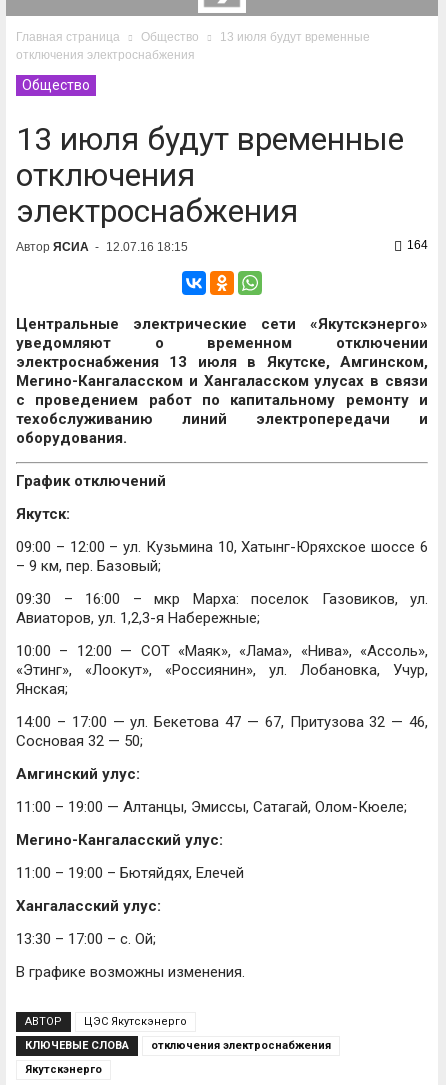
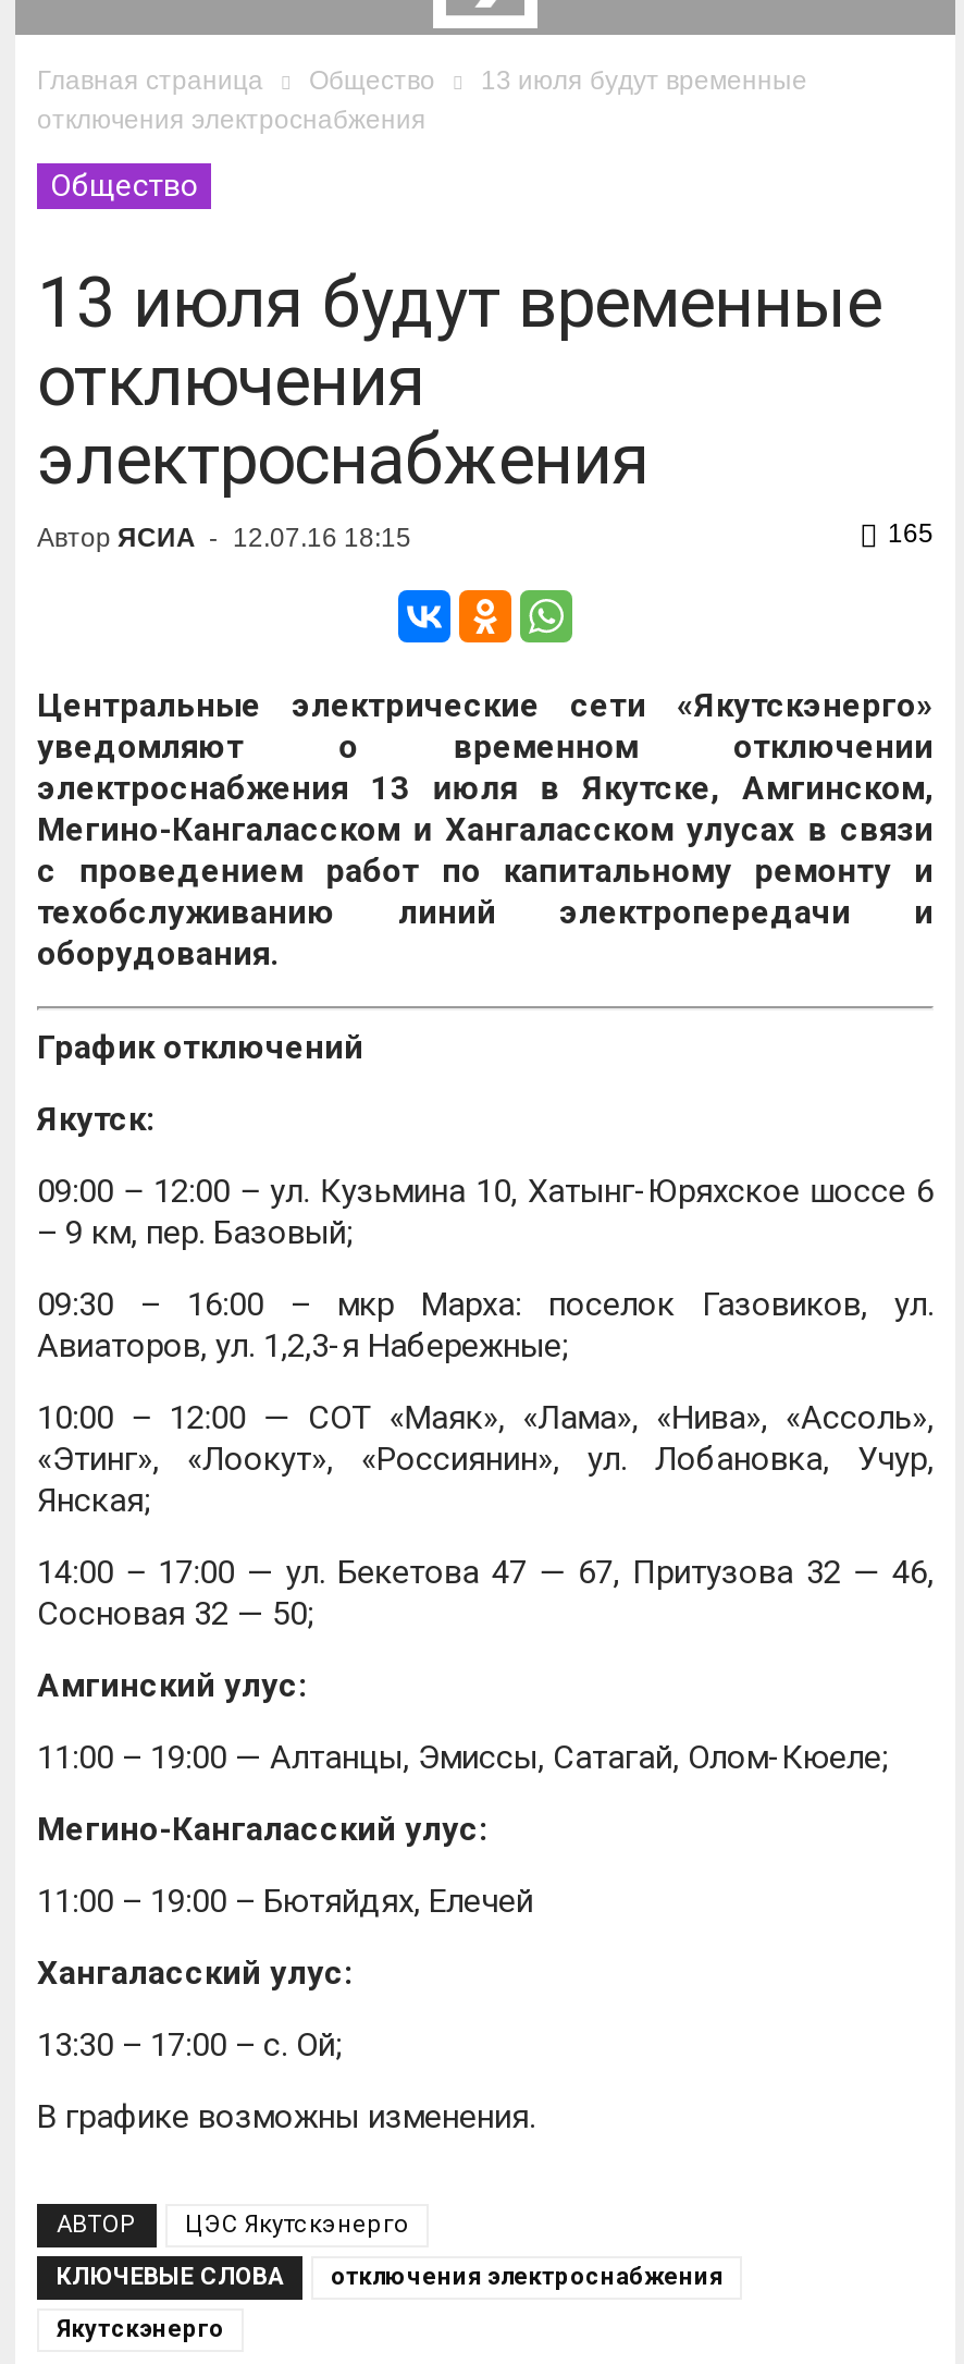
[407,238,428,252] 164 -> [888,518,934,549] 165

